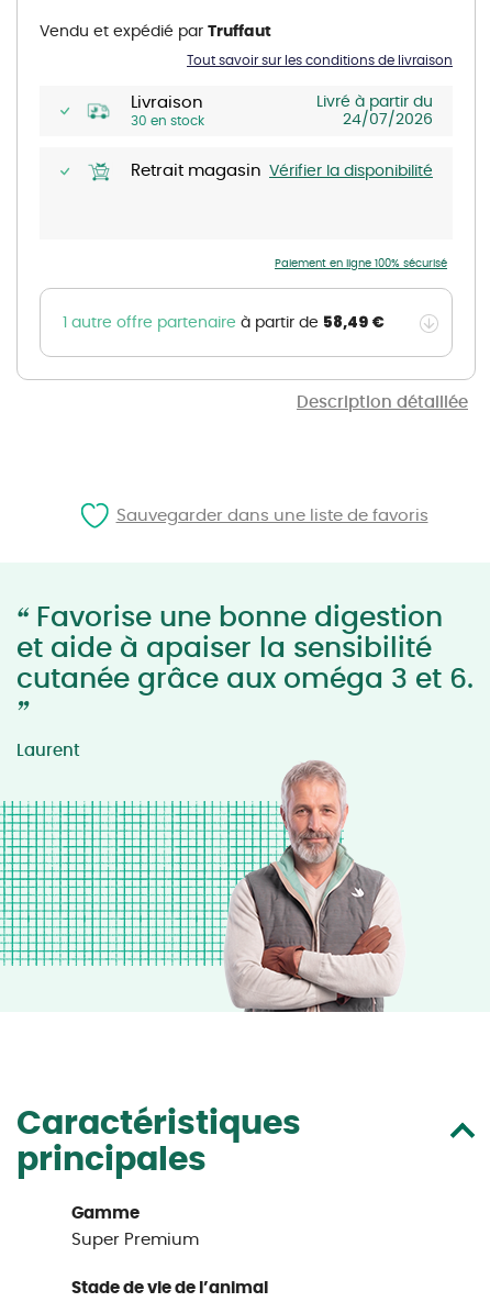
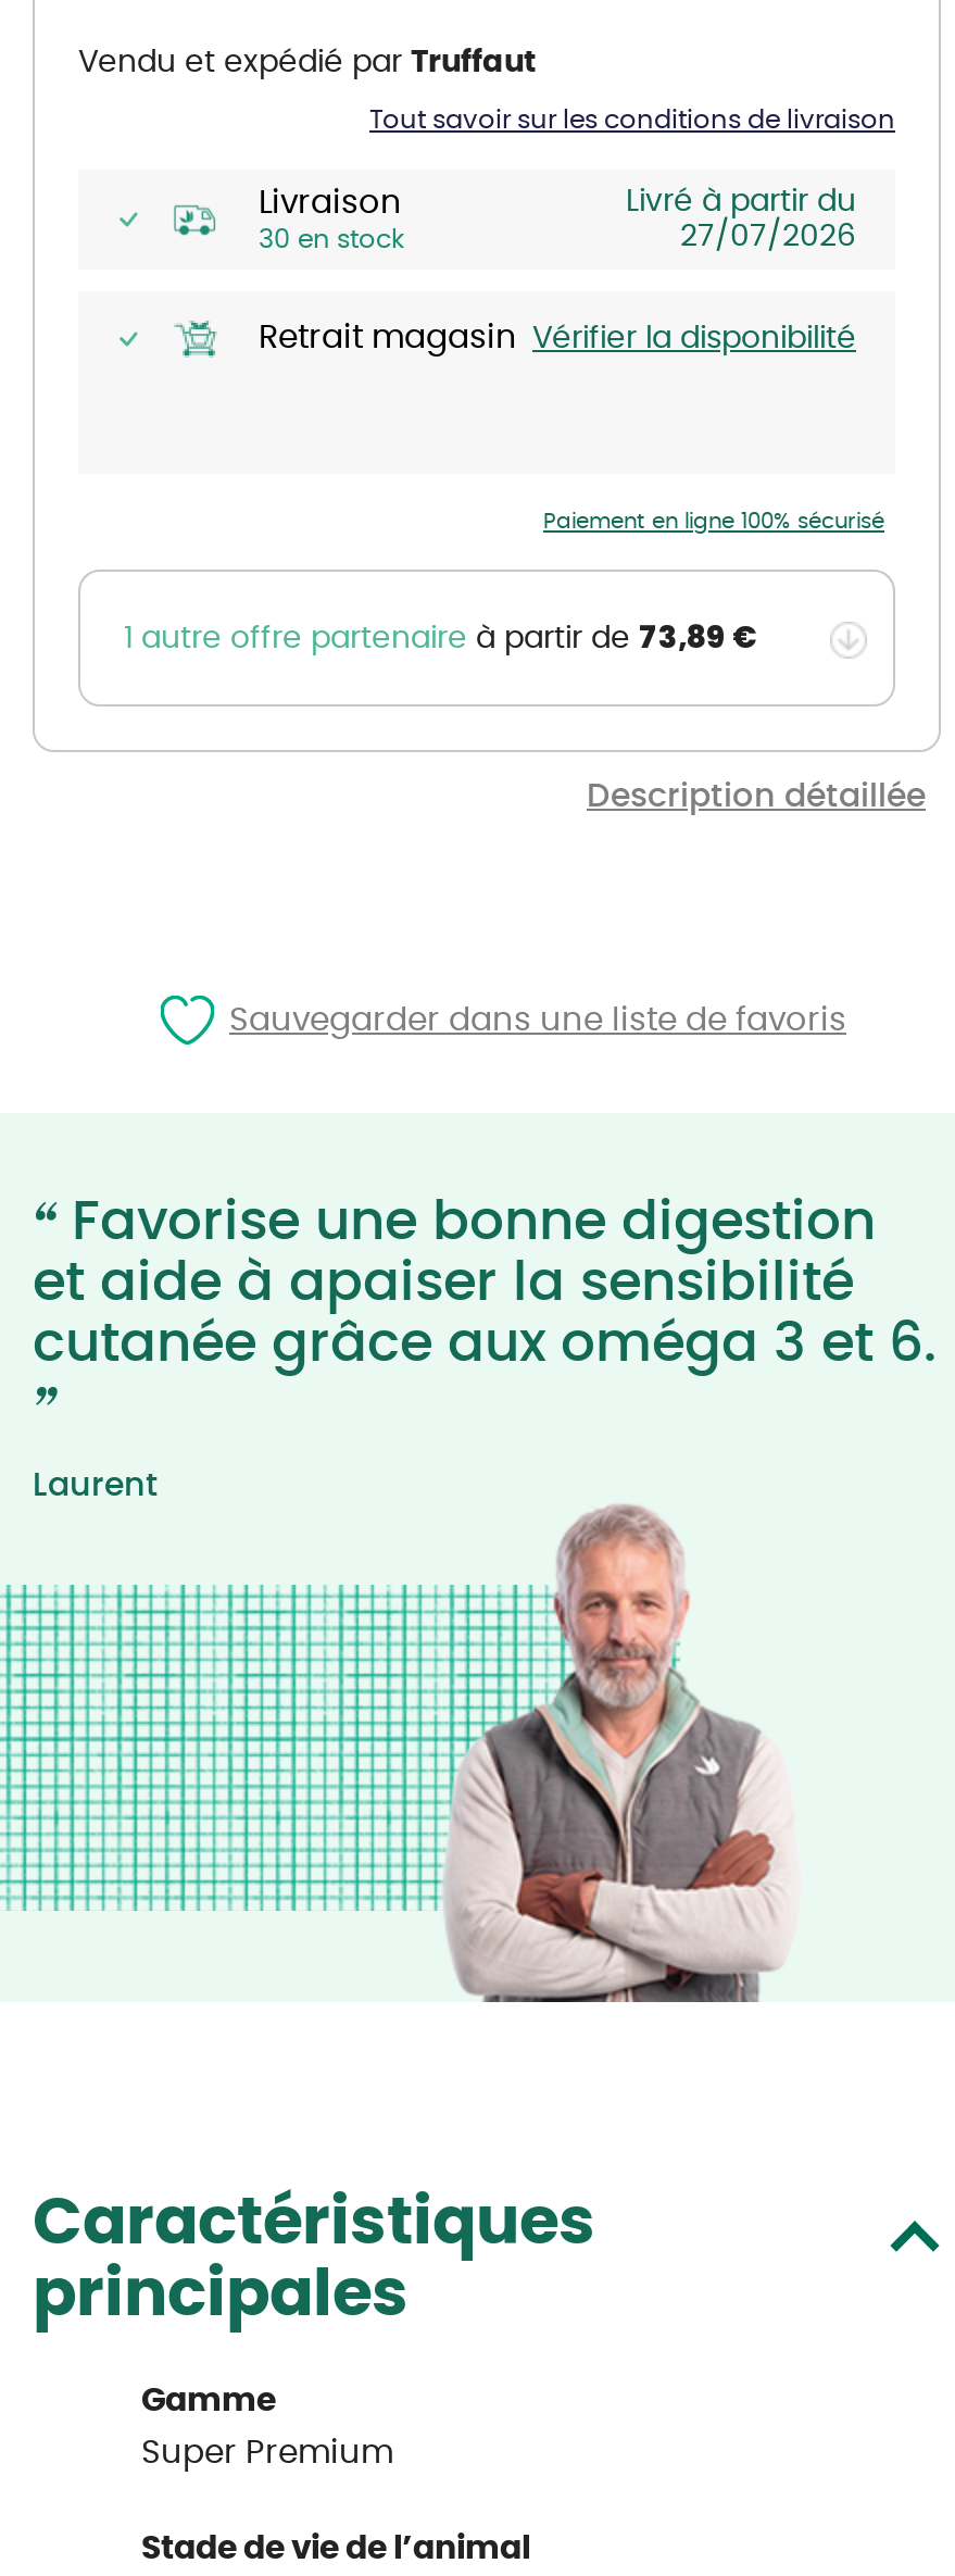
[343,112,433,127] 24/07/2026 -> [680,222,856,252] 27/07/2026
[63,311,385,333] 1 autre offre partenaire à partir de 58,49 € -> [124,615,758,659] 1 autre offre partenaire à partir de 73,89 €

